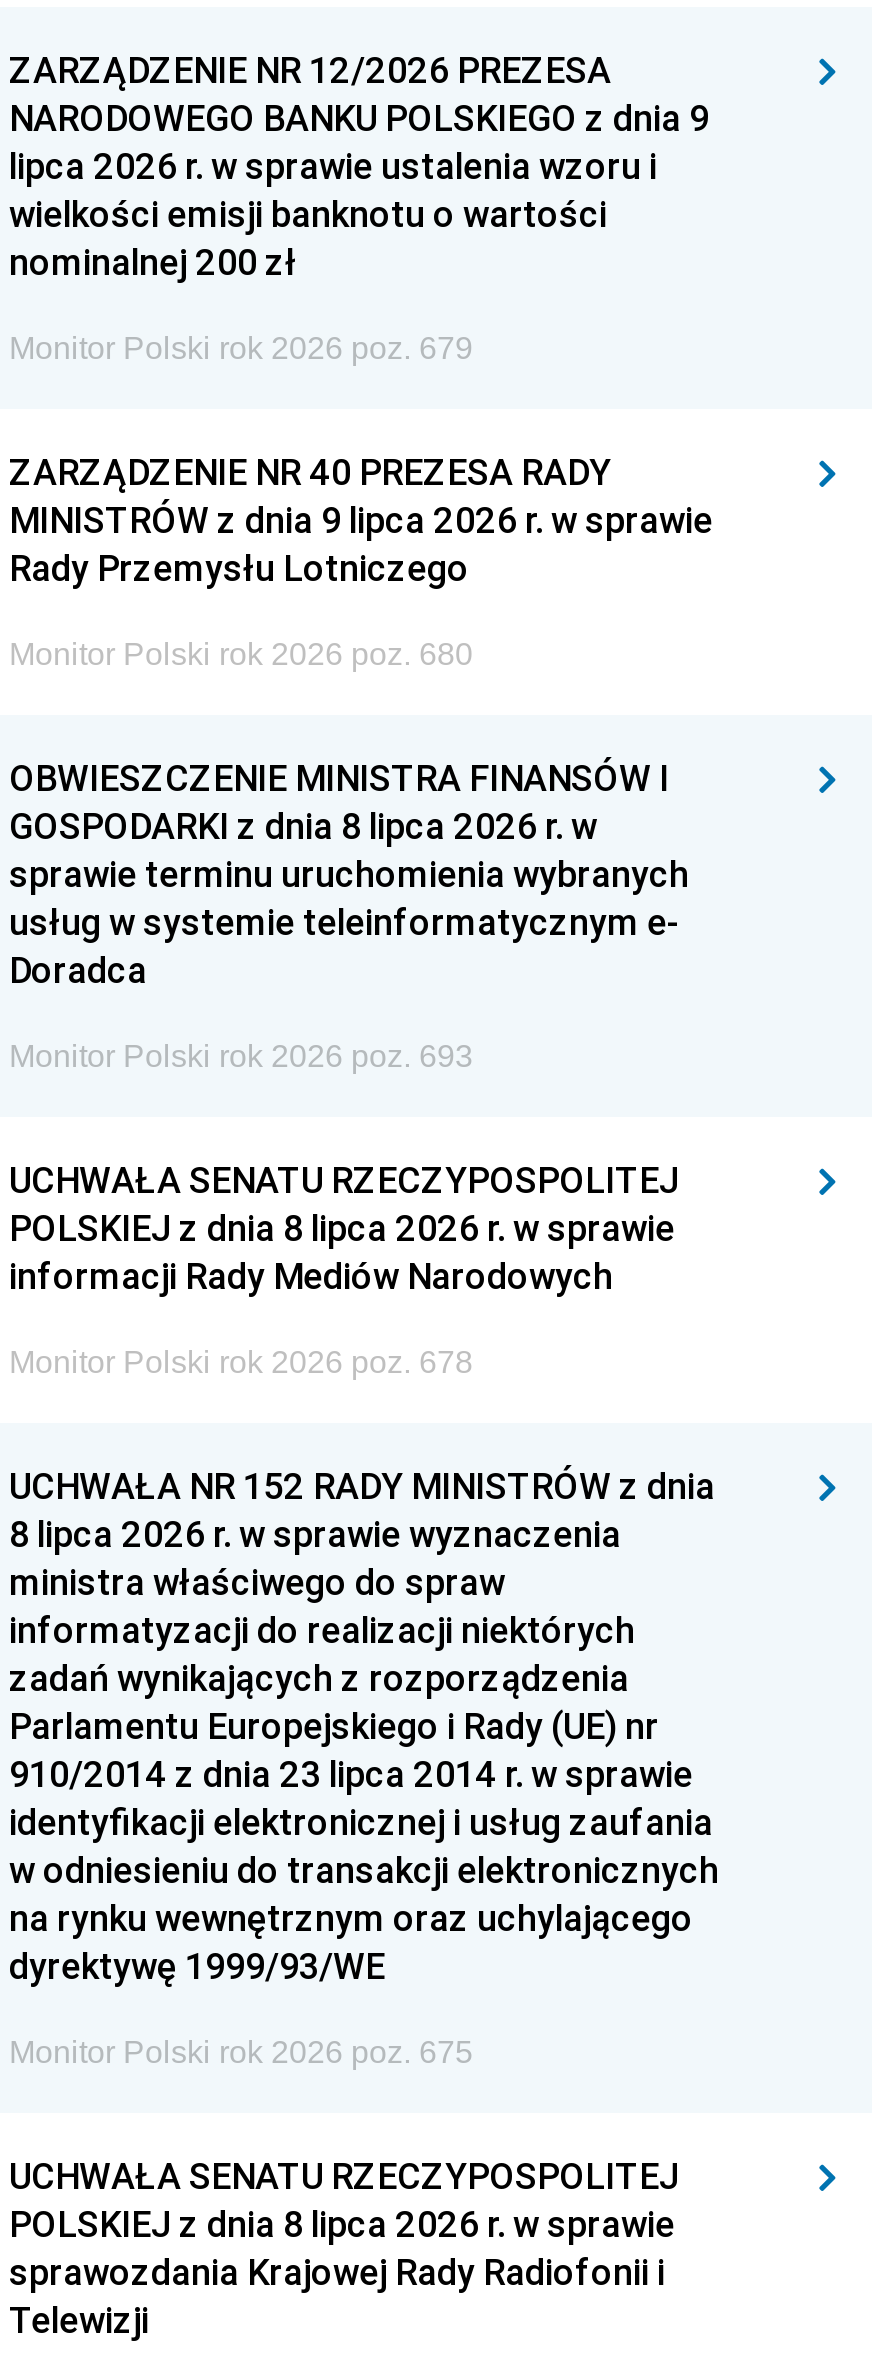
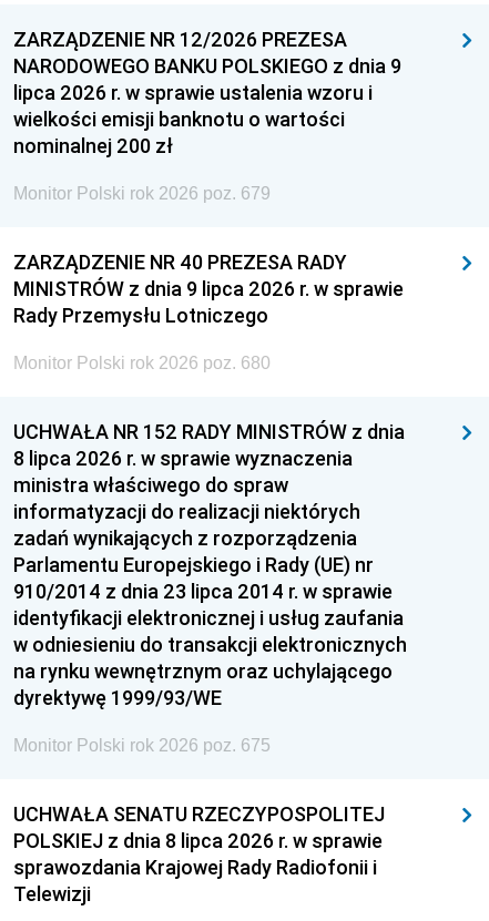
[9,755,689,1379] OBWIESZCZENIE MINISTRA FINANSÓW I | GOSPODARKI z dnia 8 lipca 2026 r. w | sprawie terminu uruchomienia wybranych | usług w systemie teleinformatycznym e- | Doradca | Monitor Polski rok 2026 poz. 693 | UCHWAŁA SENATU RZECZYPOSPOLITEJ | POLSKIEJ z dnia 8 lipca 2026 r. w sprawie | informacji Rady Mediów Narodowych | Monitor Polski rok 2026 poz. 678 -> none

